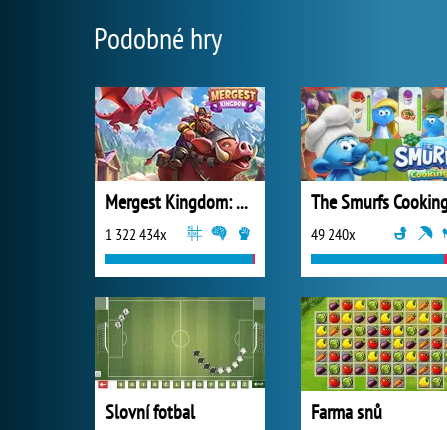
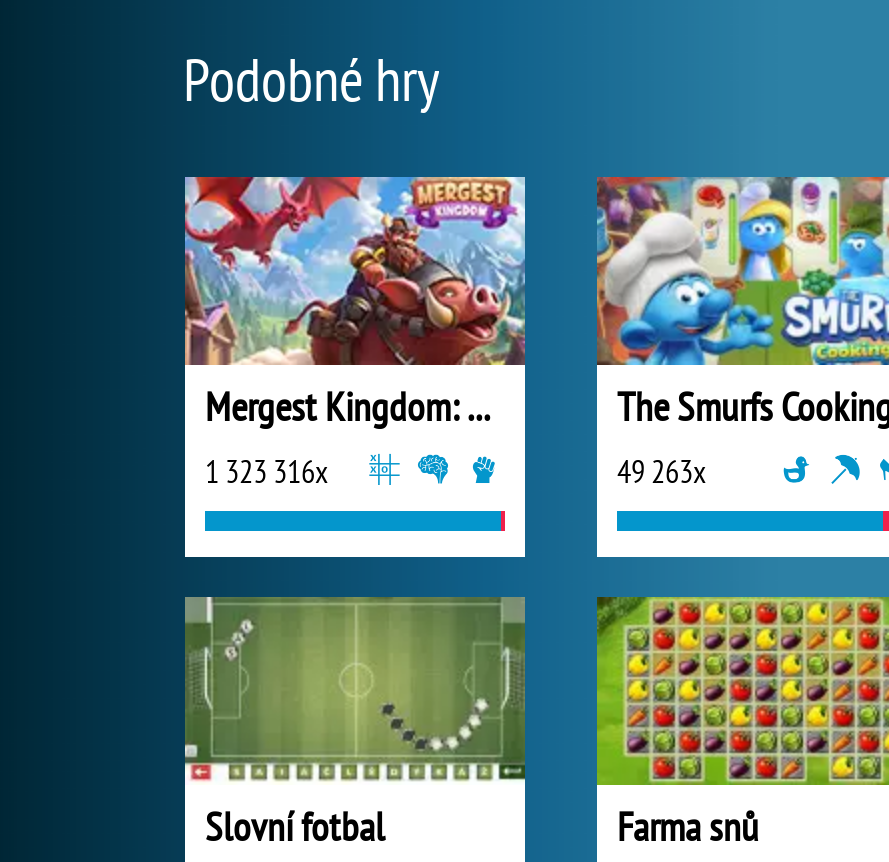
[105,224,167,244] 1 322 434x -> [205,451,329,491] 1 323 316x
[311,224,356,244] 49 240x -> [617,451,707,491] 49 263x

